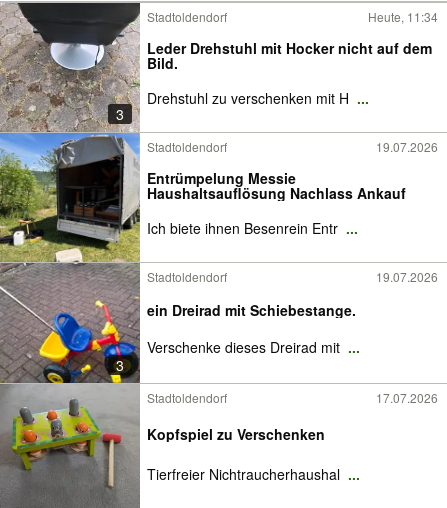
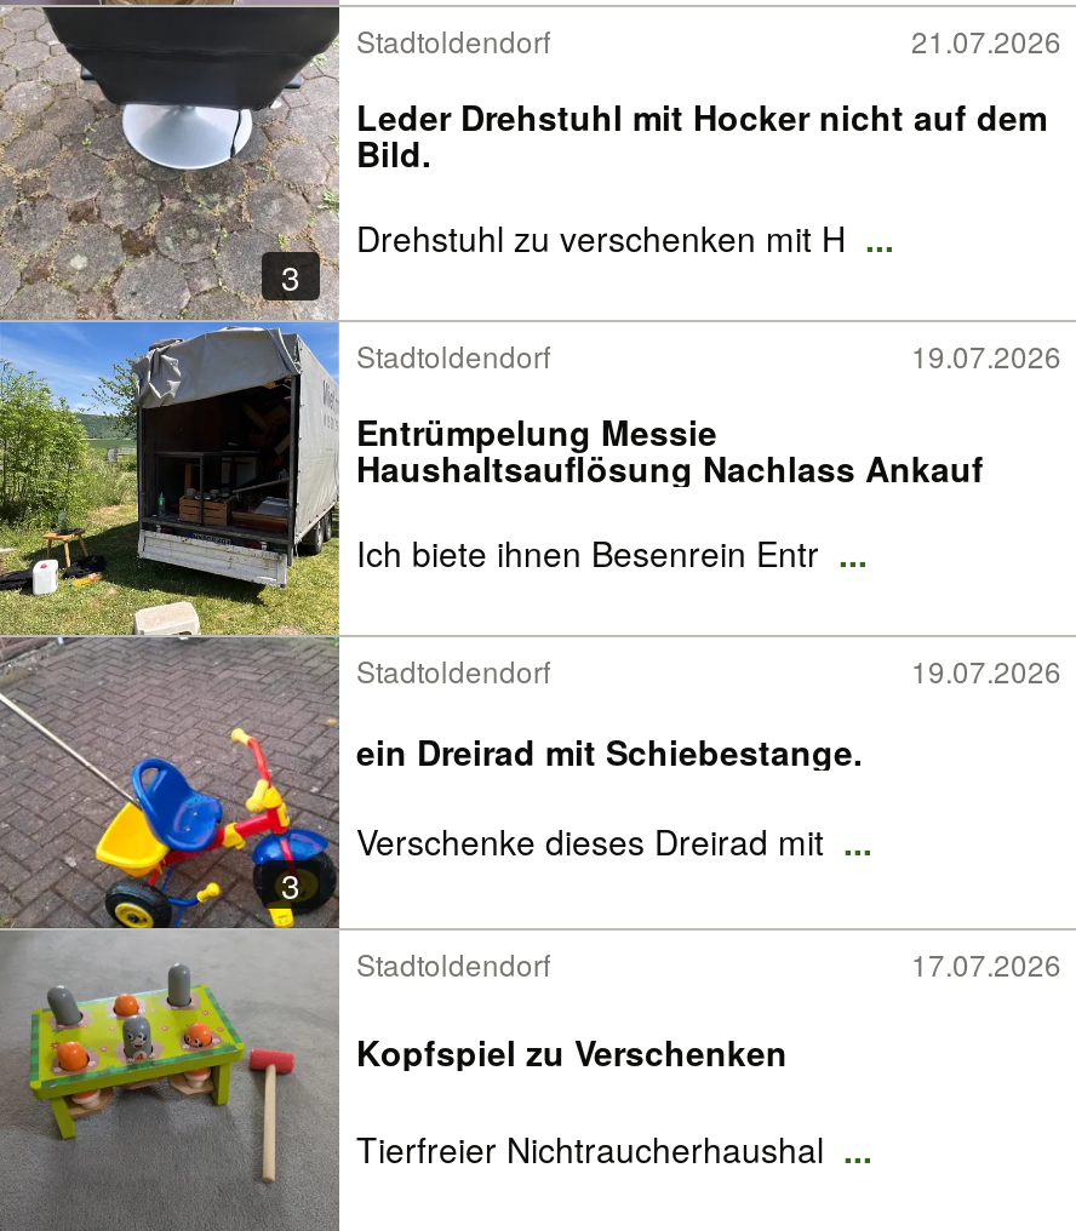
[368,8,438,25] Heute, 11:34 -> [911,19,1061,61] 21.07.2026

